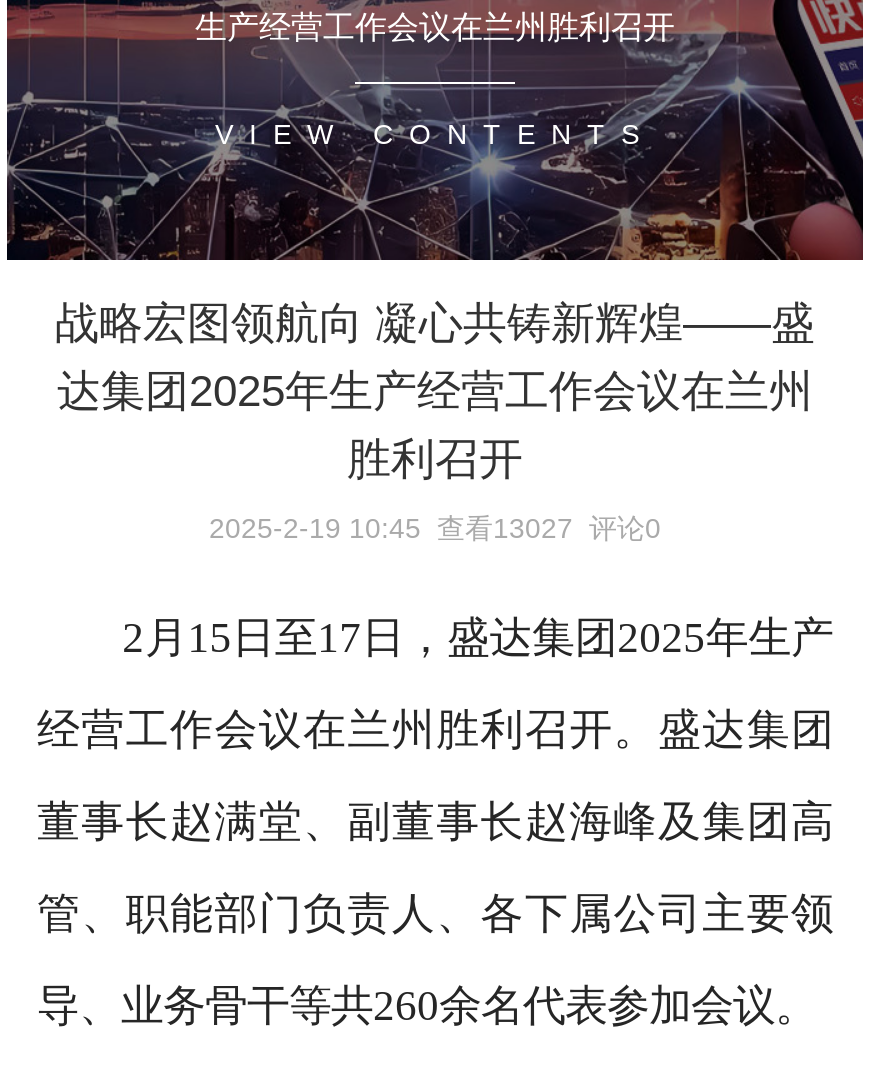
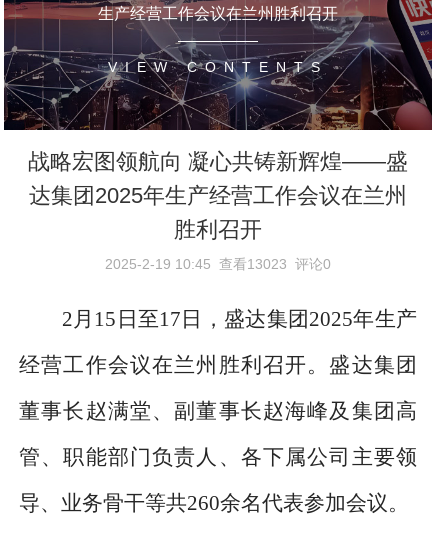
[209,512,661,544] 2025-2-19 10:45 查看13027 评论0 -> [105,256,331,272] 2025-2-19 10:45 查看13023 评论0

